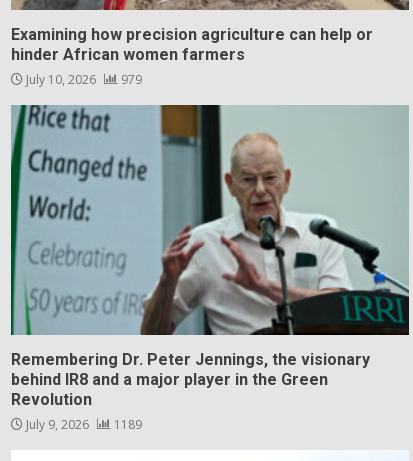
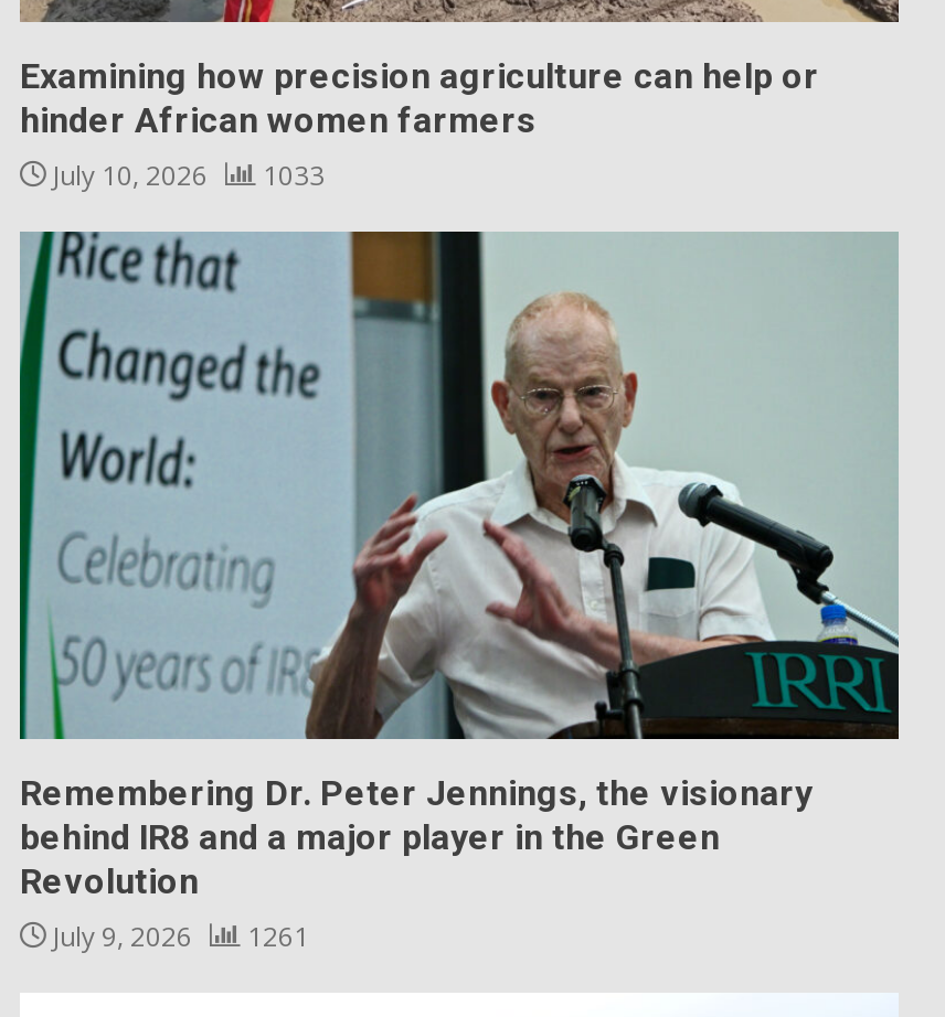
[23,71,142,88] July 10, 2026 979 -> [46,157,325,195] July 10, 2026 1033
[23,416,142,433] July 9, 2026 1189 -> [46,918,309,956] July 9, 2026 1261

